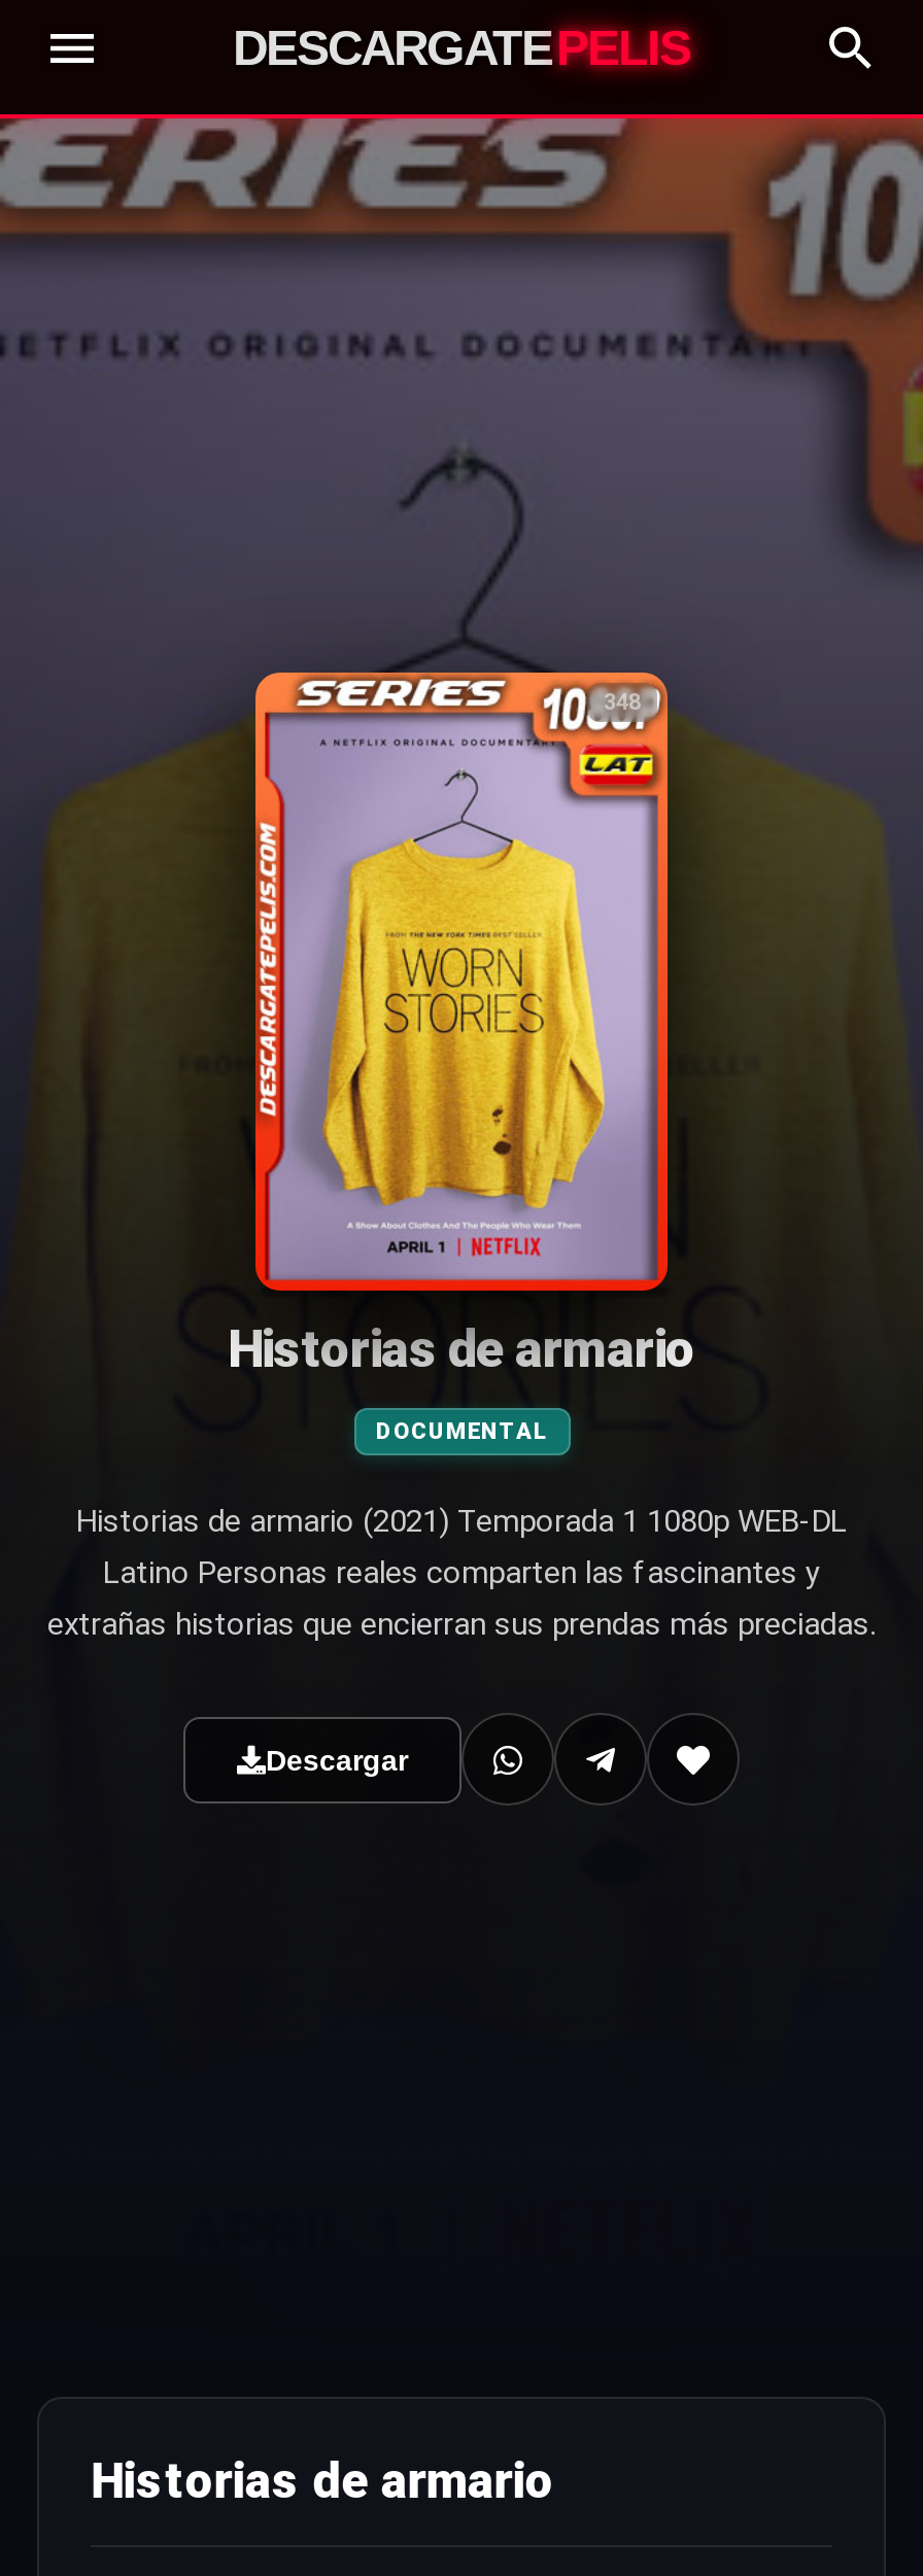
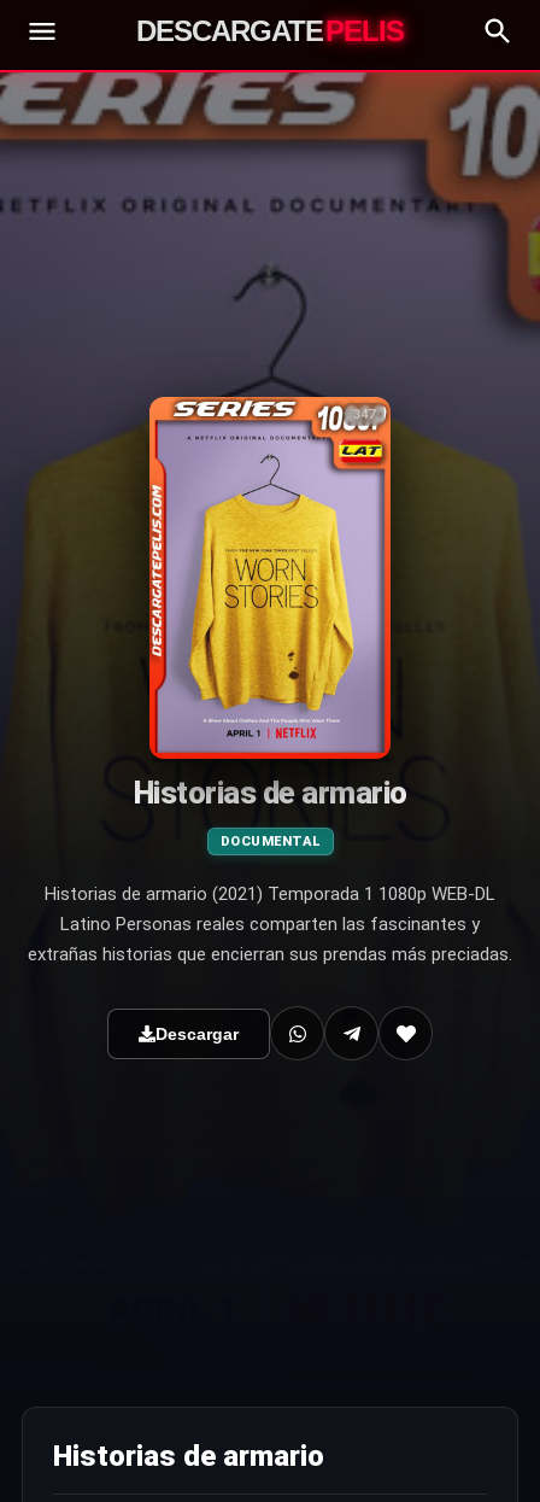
[604,689,641,716] 348 -> [353,407,375,422] 347

